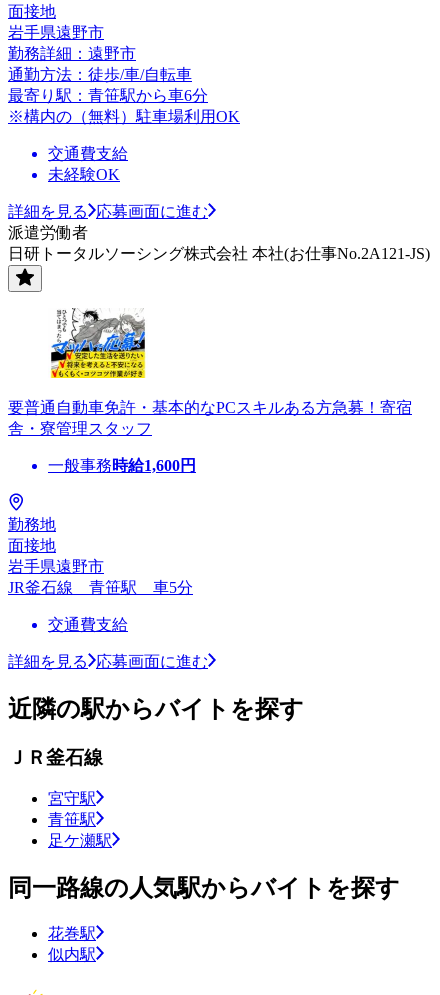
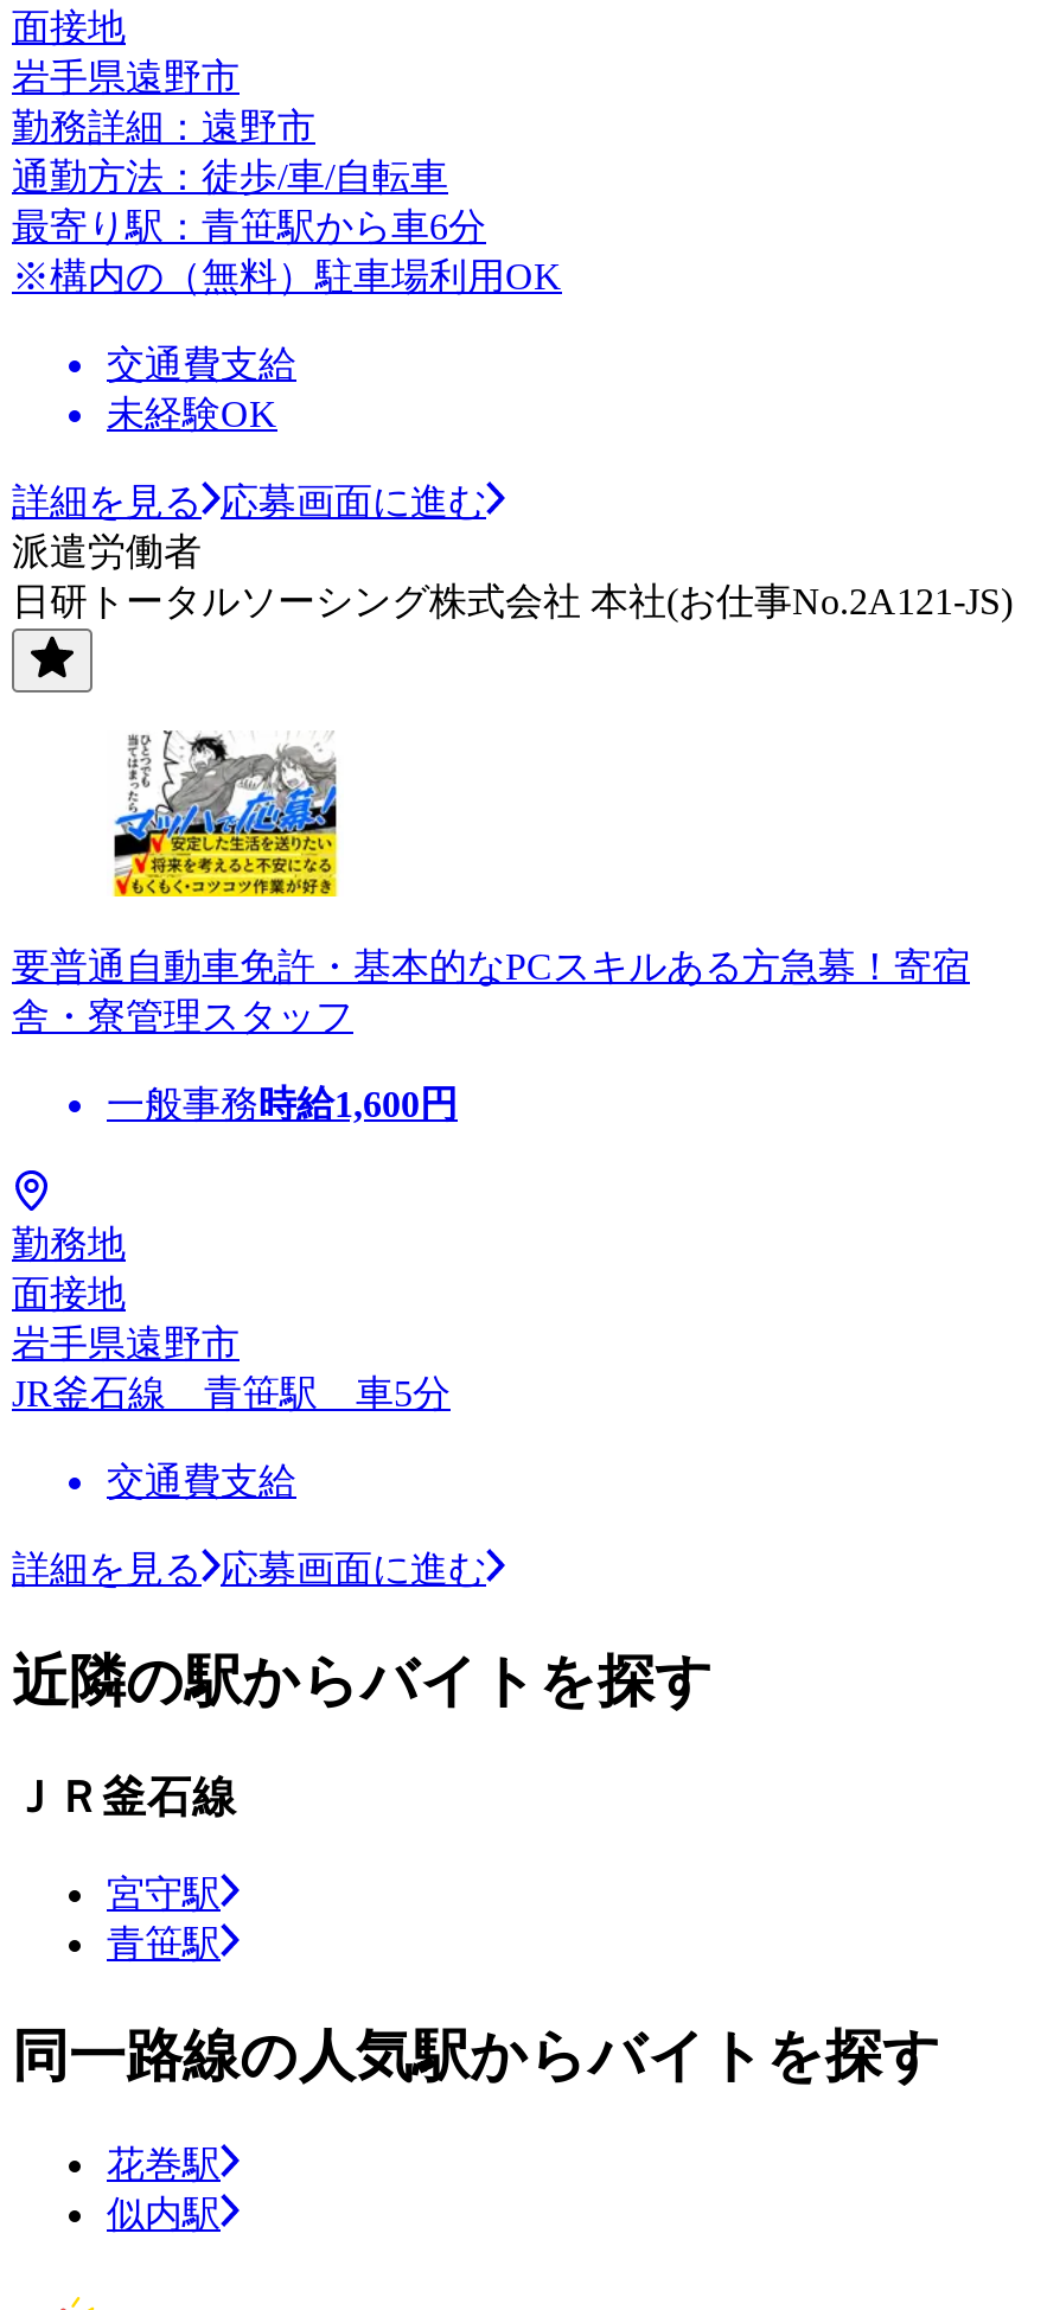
[48,832,112,849] 足ケ瀬駅 -> none

